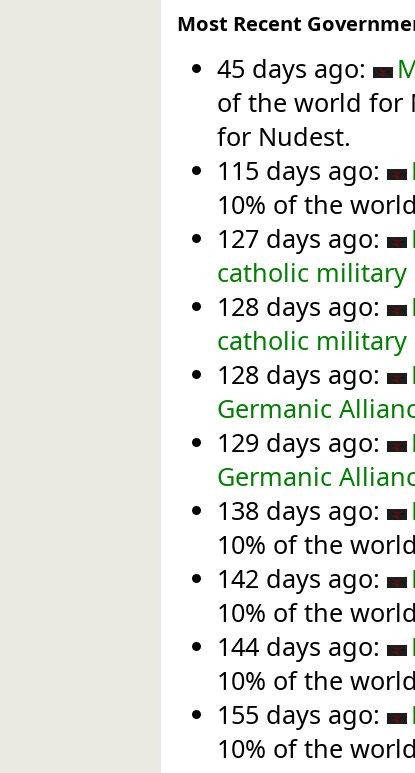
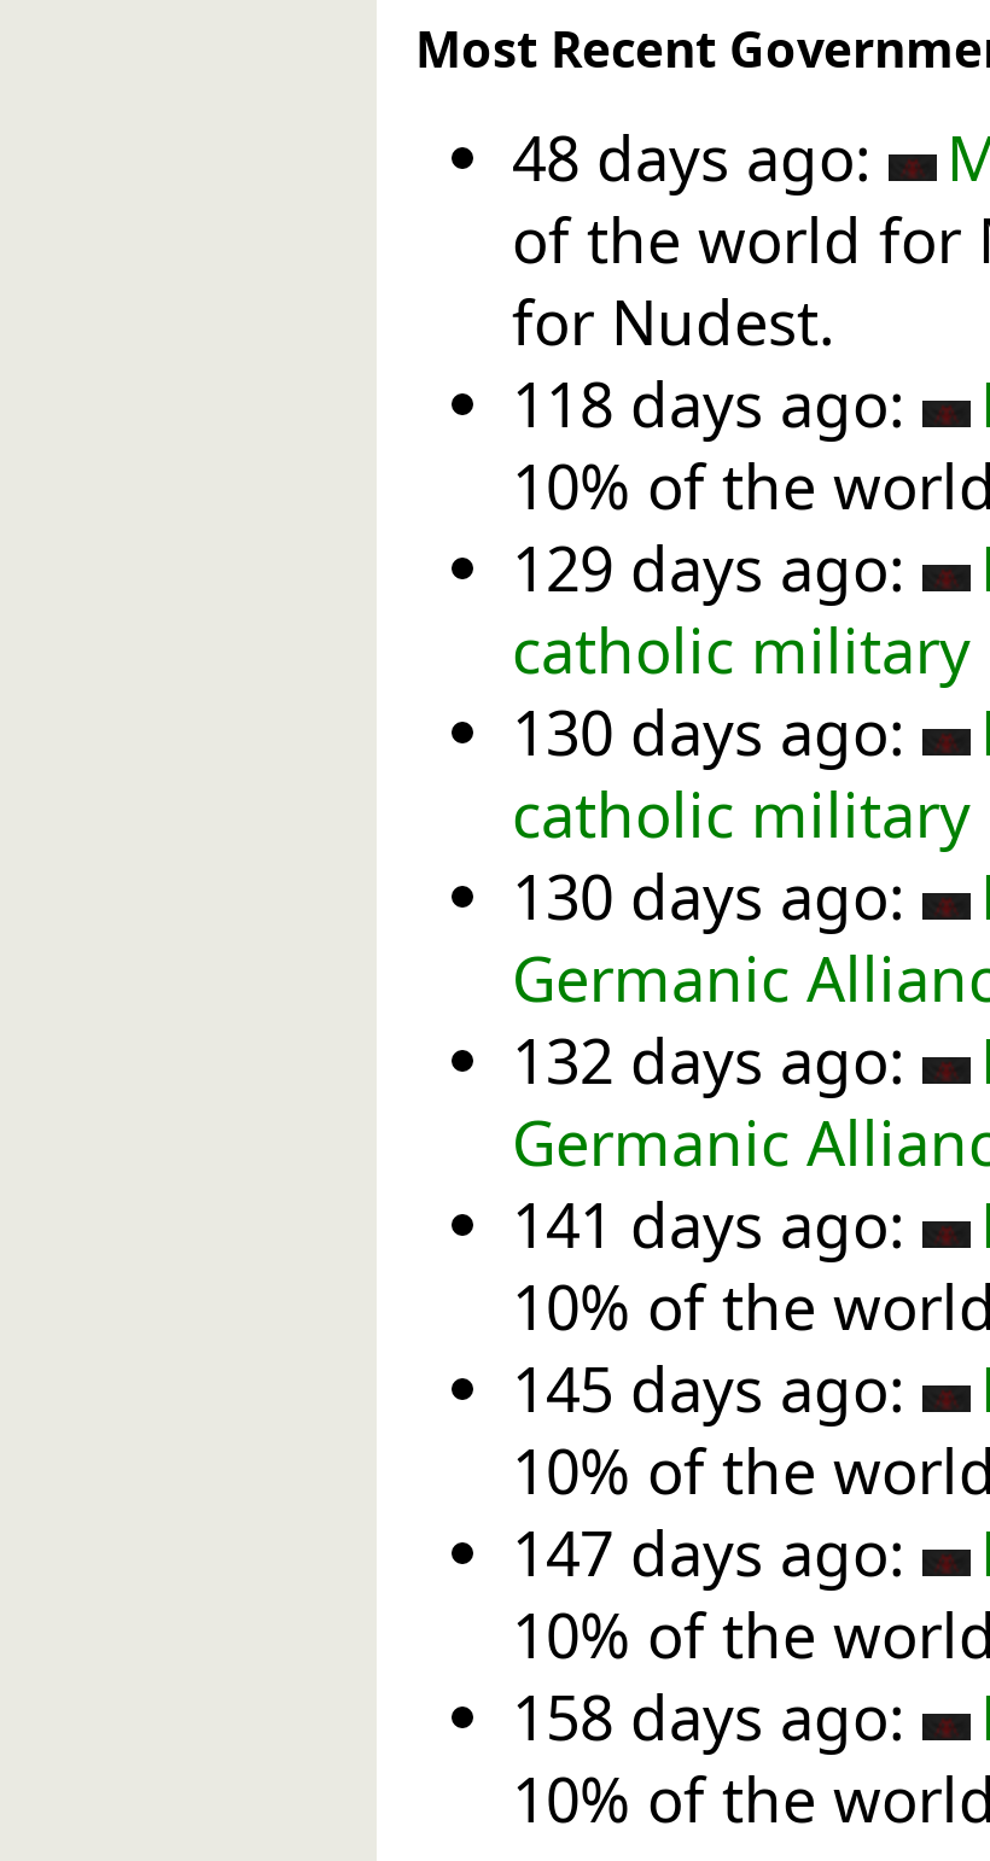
[217,50,373,84] 45 days ago: -> [512,115,889,197] 48 days ago:
[217,152,387,186] 115 days ago: -> [512,361,922,443] 118 days ago:
[217,220,387,254] 127 days ago: -> [512,525,922,607] 129 days ago:
[217,288,387,322] 128 days ago: -> [512,689,922,771] 130 days ago:
[217,356,387,390] 128 days ago: -> [512,853,922,935] 130 days ago:
[217,424,387,458] 129 days ago: -> [512,1017,922,1099] 132 days ago:
[217,492,387,526] 138 days ago: -> [512,1182,922,1264] 141 days ago:
[217,560,387,594] 142 days ago: -> [512,1346,922,1428] 145 days ago:
[217,628,387,662] 144 days ago: -> [512,1510,922,1592] 147 days ago:
[217,696,387,730] 155 days ago: -> [512,1674,922,1756] 158 days ago:

